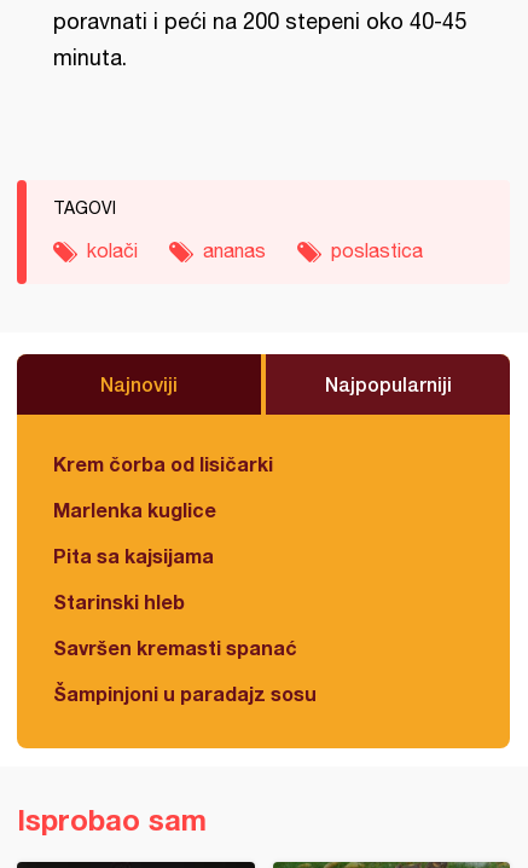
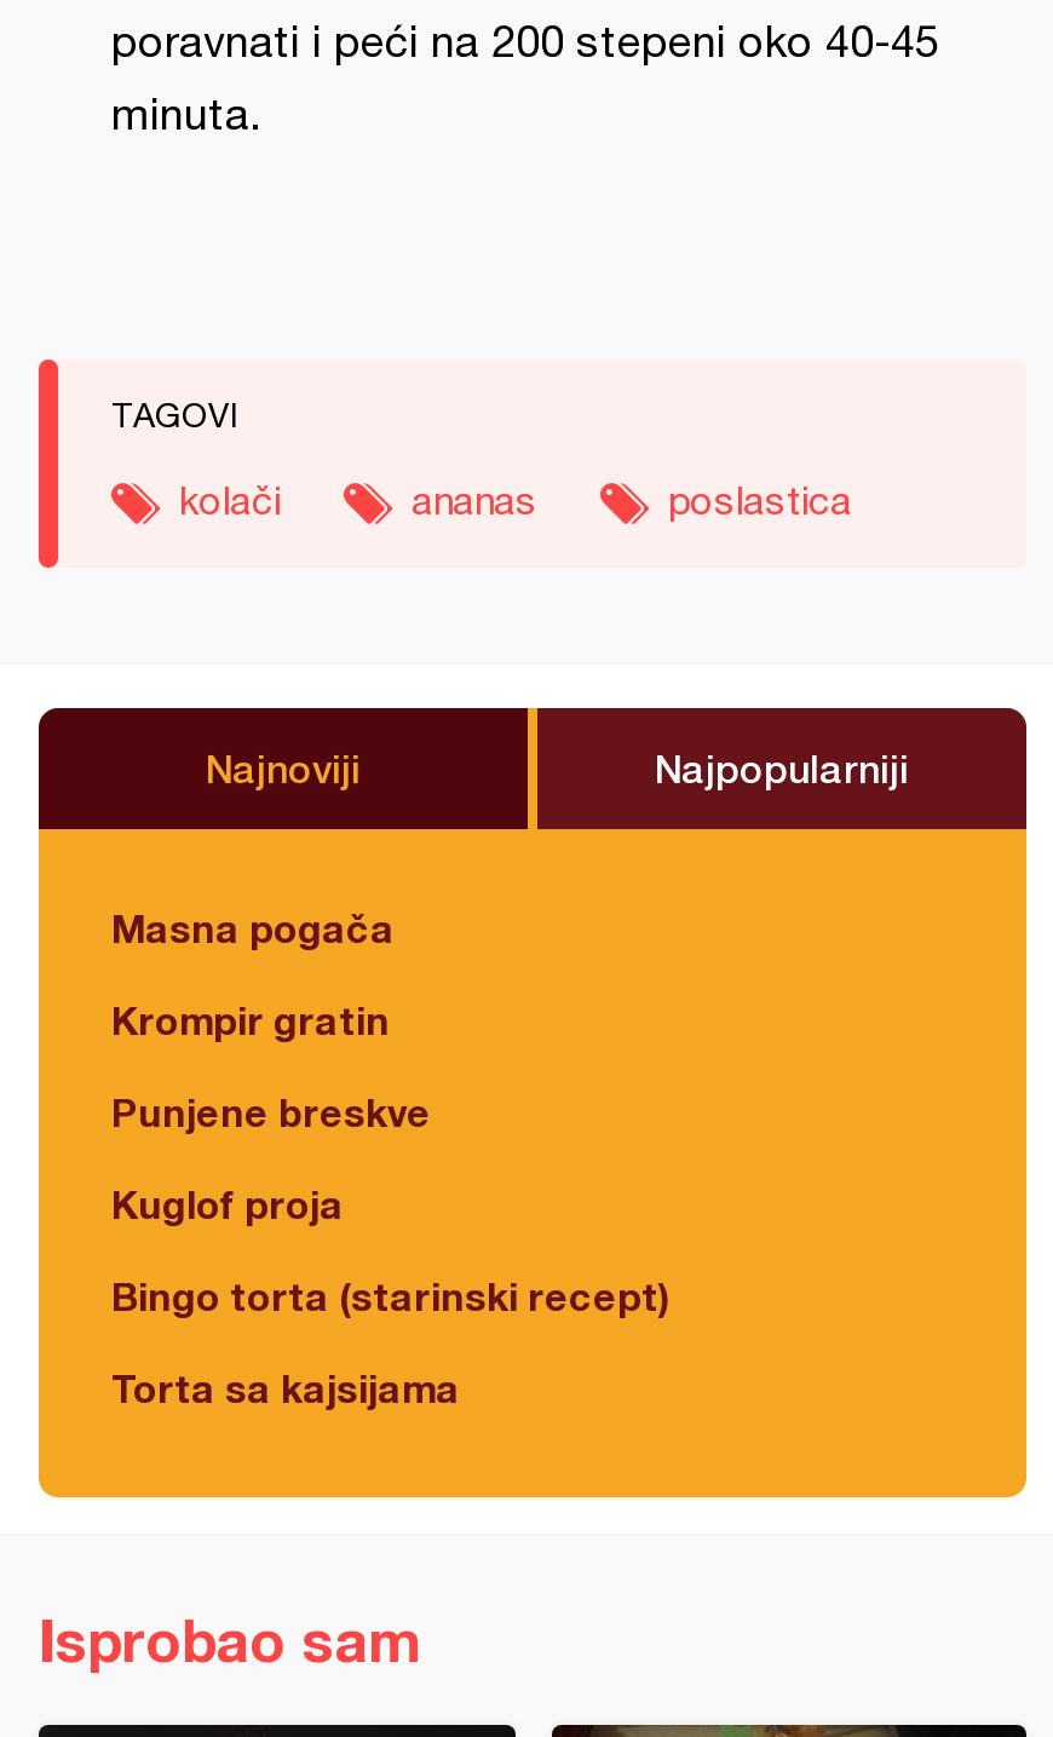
[53,452,273,475] Krem čorba od lisičarki -> [111,904,395,950] Masna pogača
[53,498,216,521] Marlenka kuglice -> [111,996,390,1042] Krompir gratin
[53,544,214,567] Pita sa kajsijama -> [111,1088,431,1134] Punjene breskve
[53,590,185,613] Starinski hleb -> [111,1180,344,1226] Kuglof proja
[53,636,297,659] Savršen kremasti spanać -> [111,1272,671,1318] Bingo torta (starinski recept)
[53,682,317,705] Šampinjoni u paradajz sosu -> [111,1364,460,1410] Torta sa kajsijama

